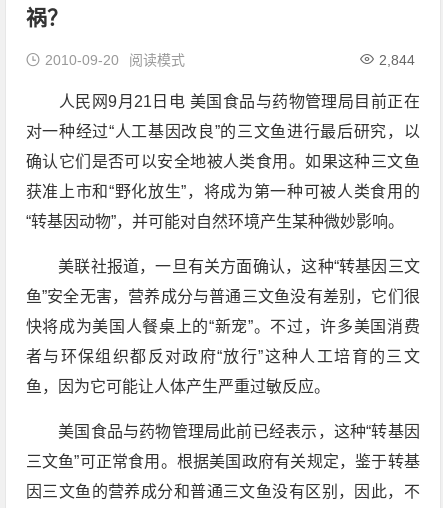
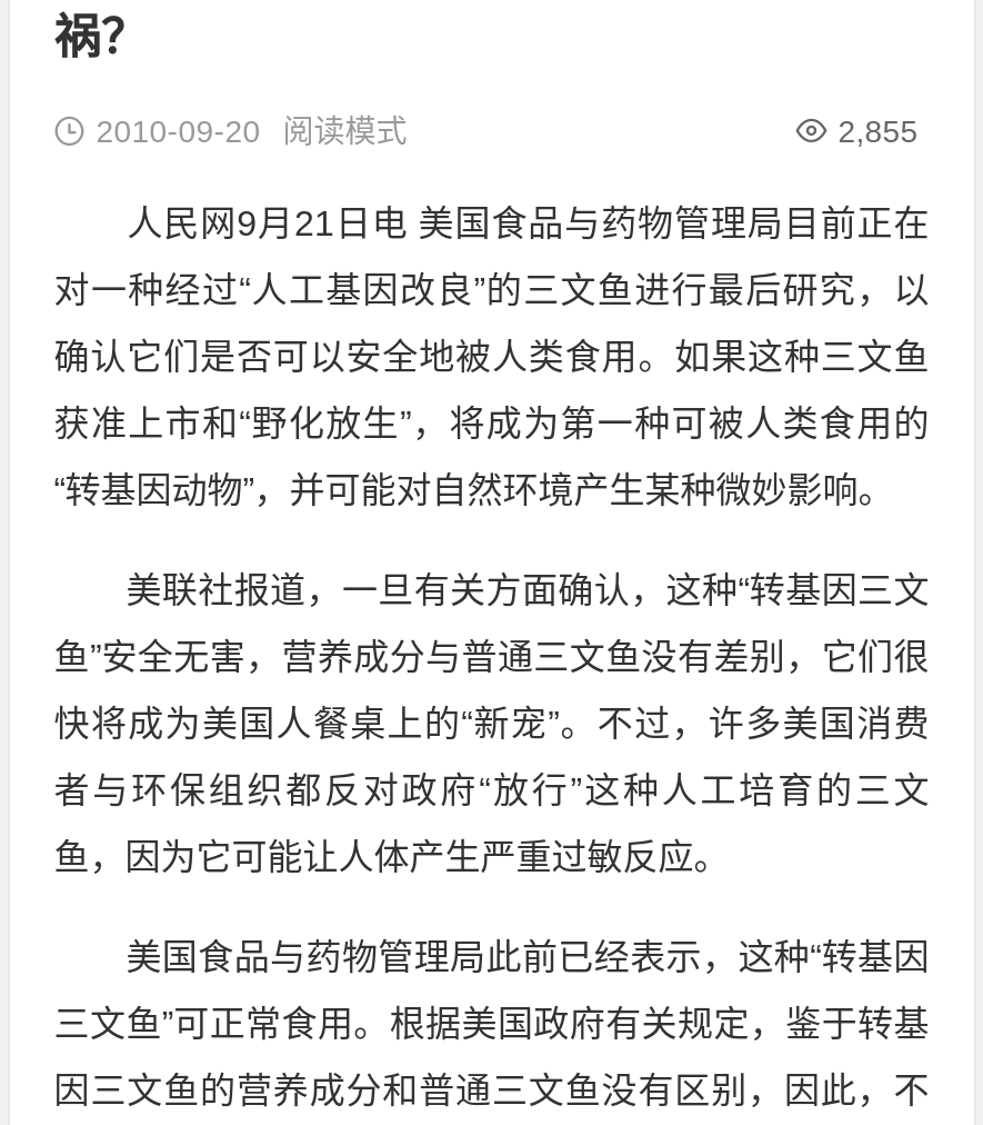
[379,52,415,68] 2,844 -> [838,113,918,149] 2,855

